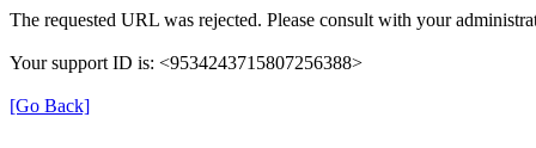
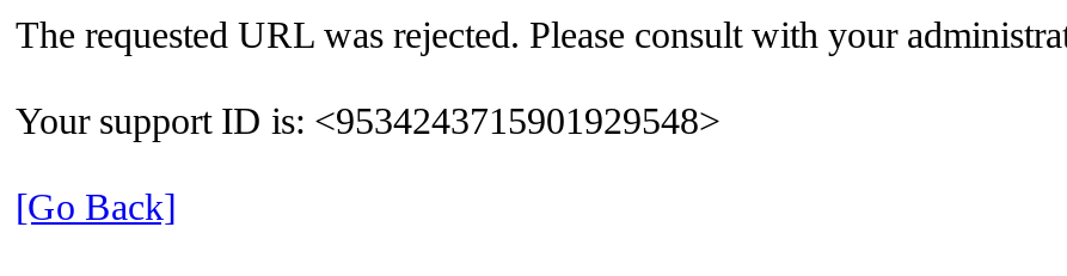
[10,53,363,73] Your support ID is: <9534243715807256388> -> [16,100,720,141] Your support ID is: <9534243715901929548>

